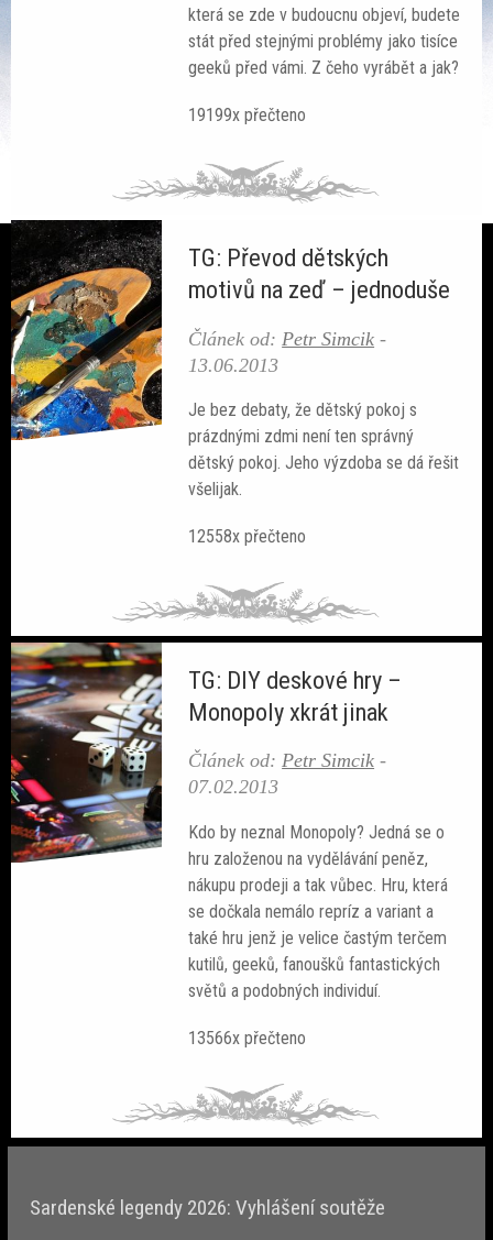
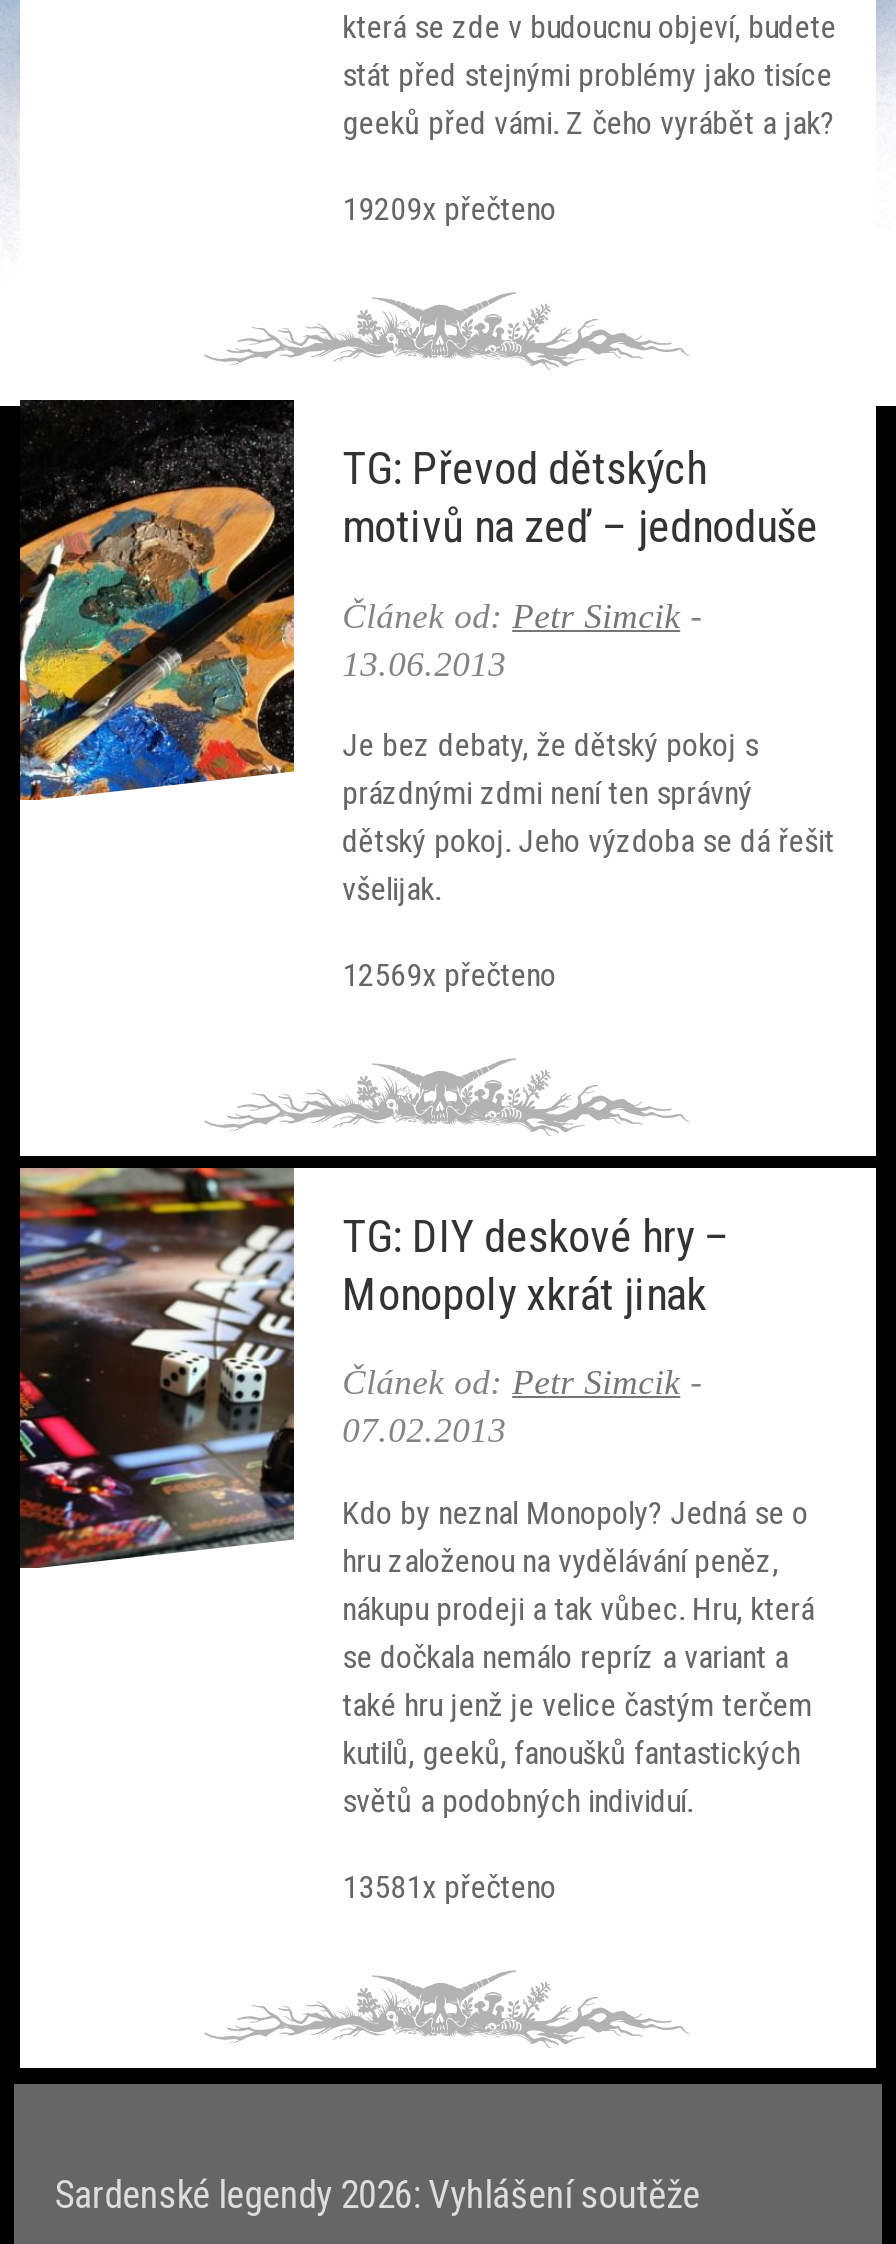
[188,104,306,125] 19199x přečteno -> [342,190,556,228] 19209x přečteno
[188,526,306,547] 12558x přečteno -> [342,957,556,995] 12569x přečteno
[188,1028,306,1048] 13566x přečteno -> [342,1868,556,1906] 13581x přečteno

